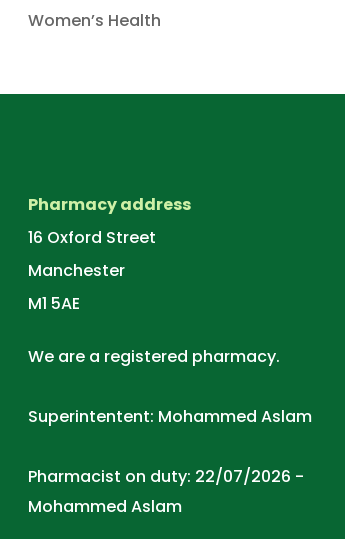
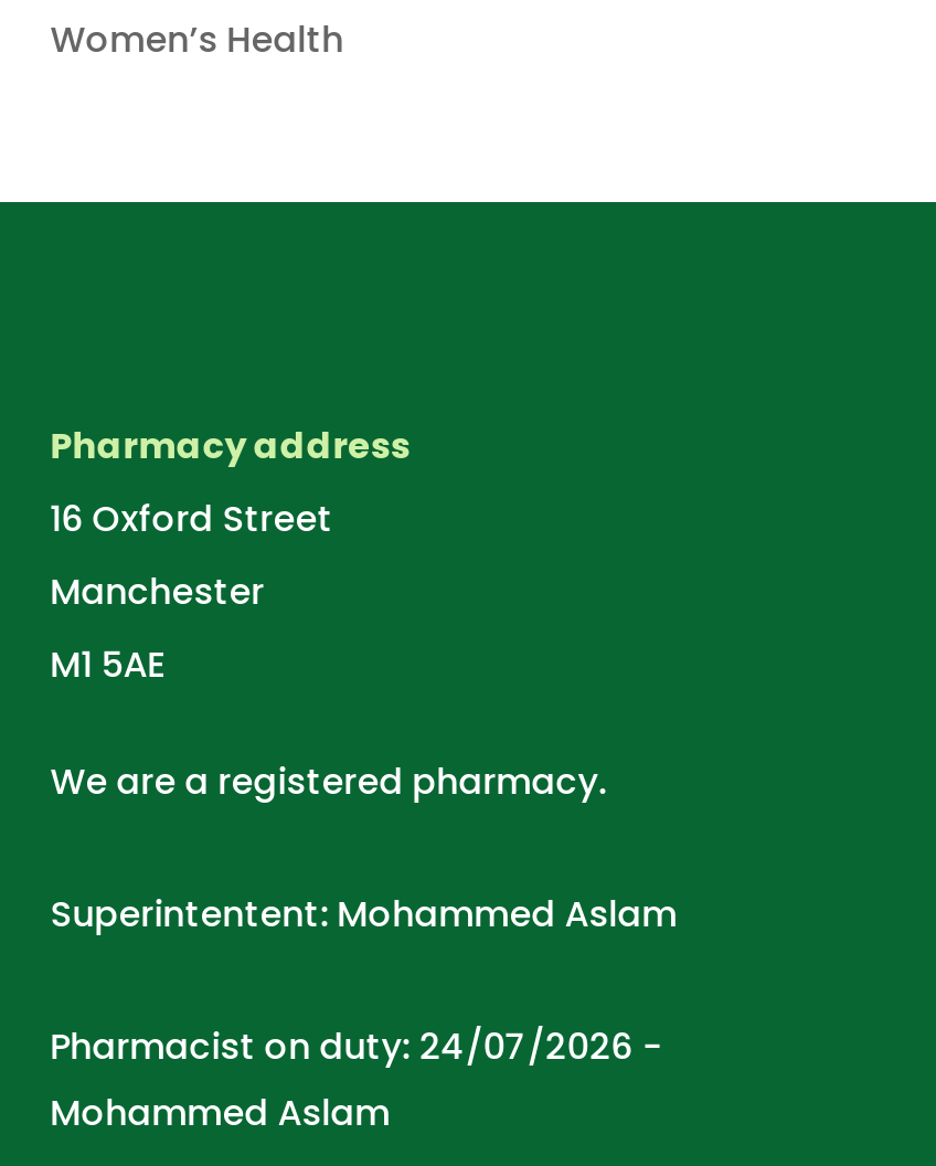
[28,465,304,488] Pharmacist on duty: 22/07/2026 - -> [50,1022,662,1072] Pharmacist on duty: 24/07/2026 -

